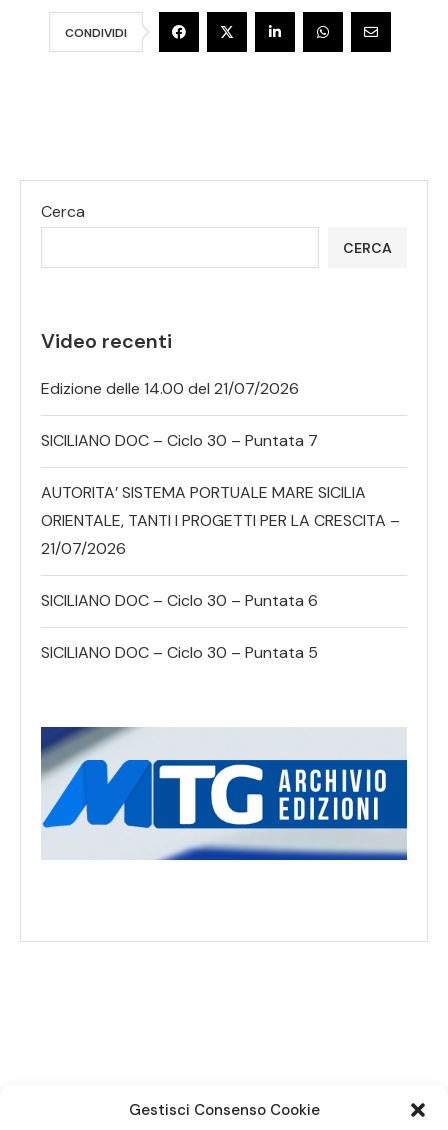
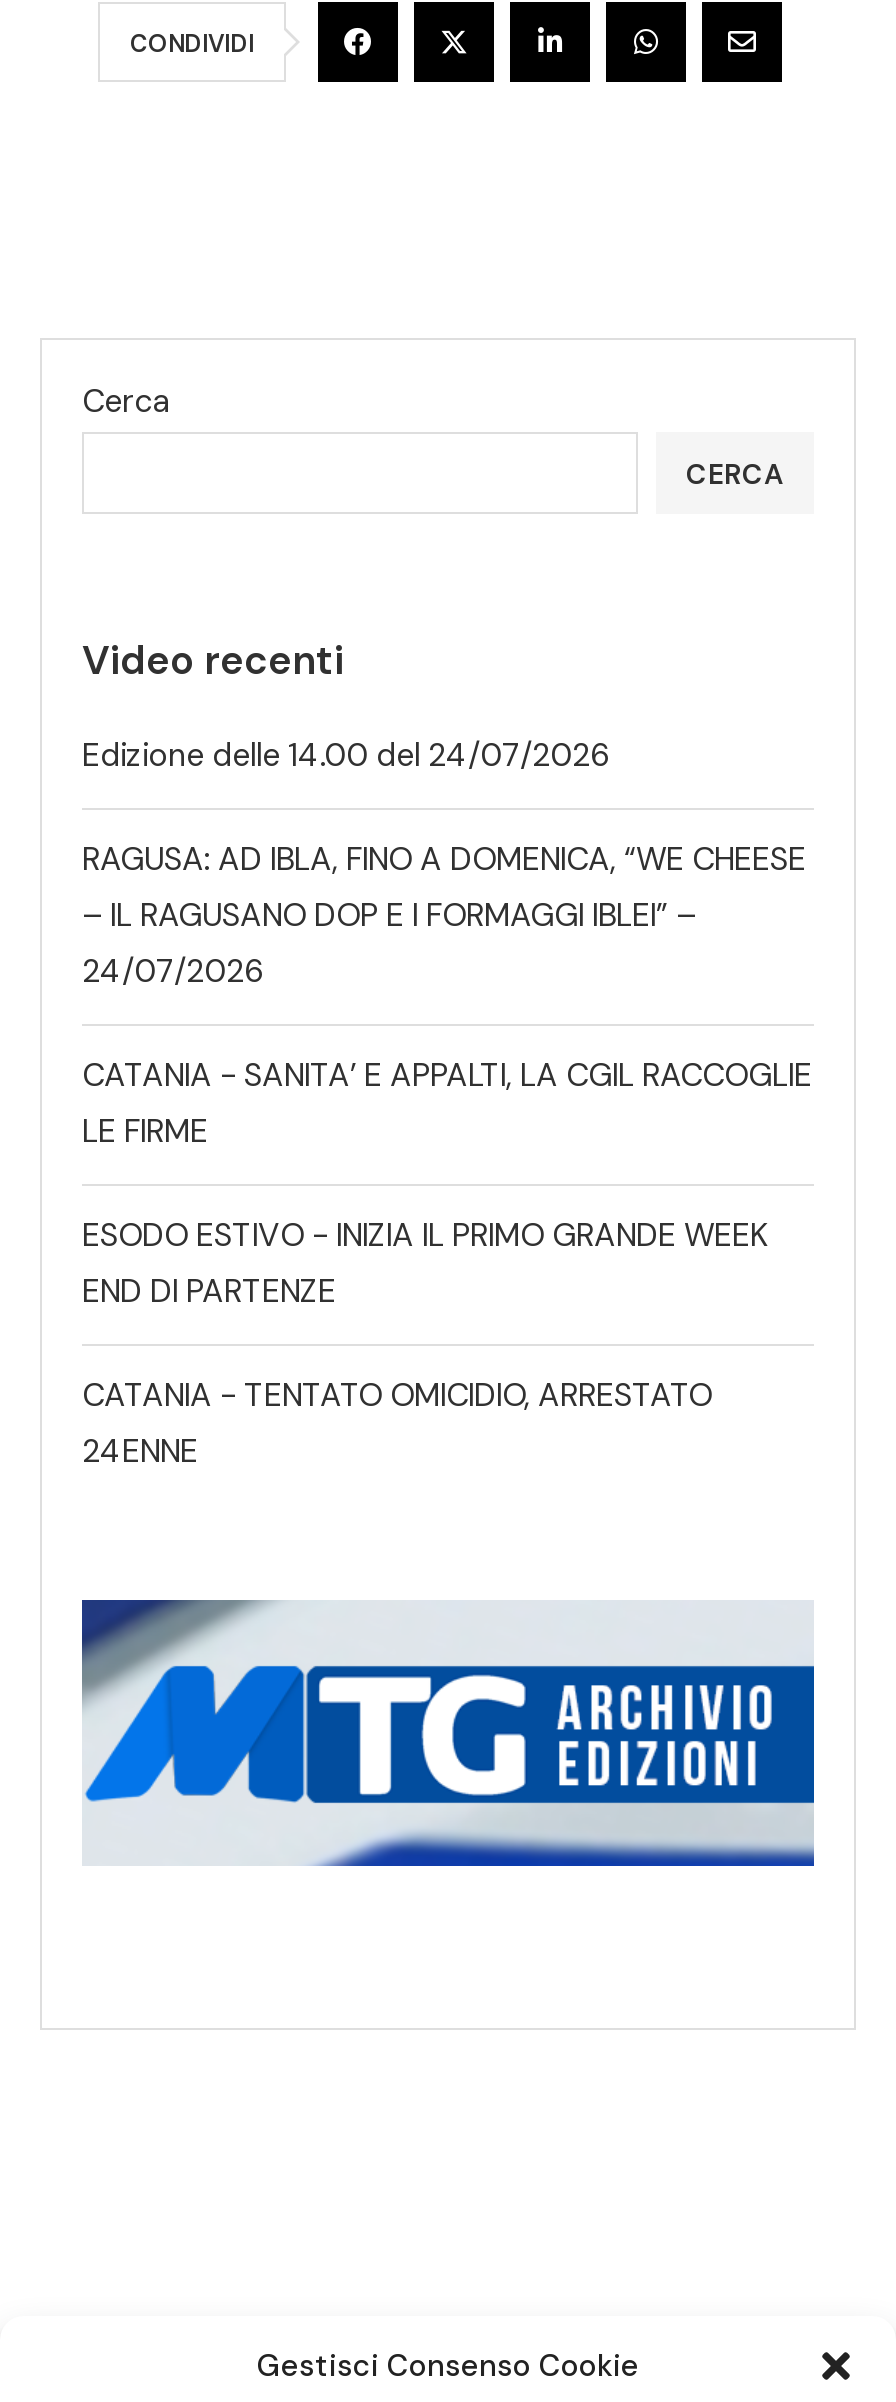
[41,378,299,399] Edizione delle 14.00 del 21/07/2026 -> [82,735,610,777] Edizione delle 14.00 del 24/07/2026
[41,430,318,451] SICILIANO DOC – Ciclo 30 – Puntata 7 -> [82,839,806,993] RAGUSA: AD IBLA, FINO A DOMENICA, “WE CHEESE | – IL RAGUSANO DOP E I FORMAGGI IBLEI” – | 24/07/2026
[41,482,400,559] AUTORITA’ SISTEMA PORTUALE MARE SICILIA | ORIENTALE, TANTI I PROGETTI PER LA CRESCITA – | 21/07/2026 -> [82,1055,812,1153] CATANIA - SANITA’ E APPALTI, LA CGIL RACCOGLIE | LE FIRME
[41,590,318,611] SICILIANO DOC – Ciclo 30 – Puntata 6 -> [82,1215,768,1313] ESODO ESTIVO - INIZIA IL PRIMO GRANDE WEEK | END DI PARTENZE
[41,642,318,663] SICILIANO DOC – Ciclo 30 – Puntata 5 -> [82,1375,712,1473] CATANIA - TENTATO OMICIDIO, ARRESTATO | 24ENNE

